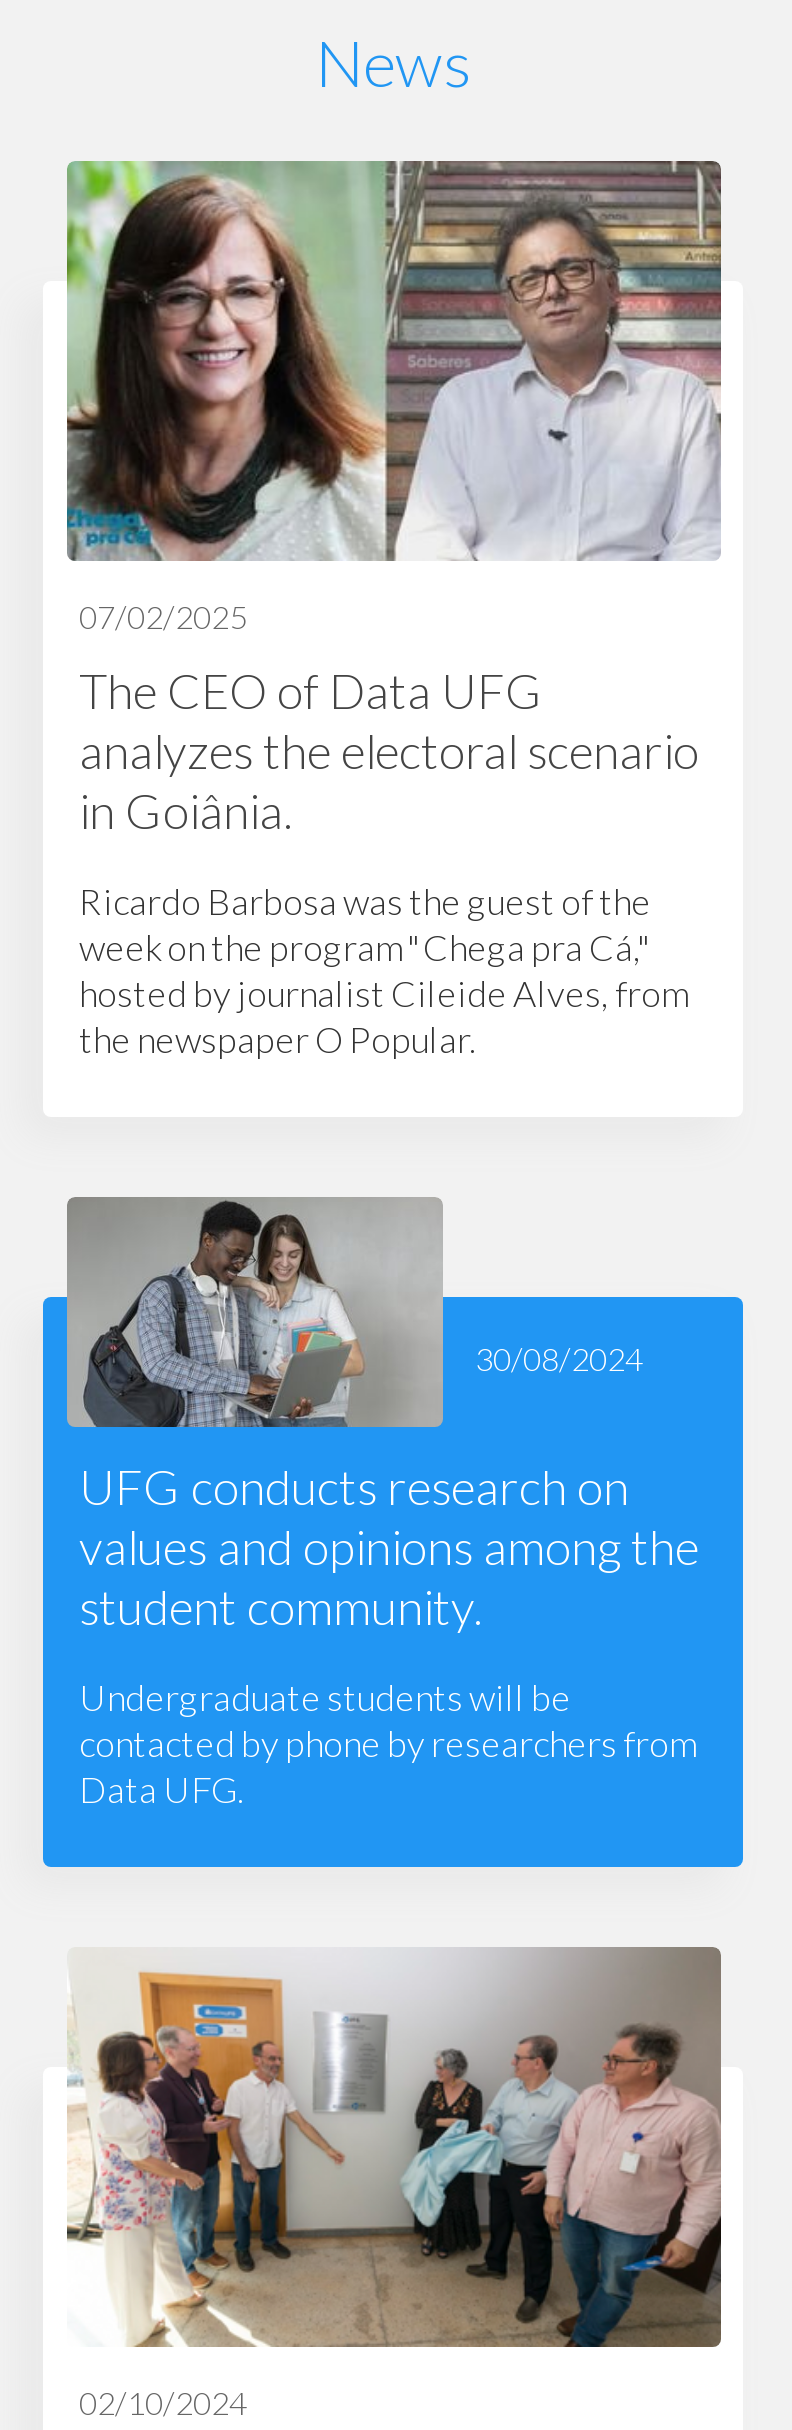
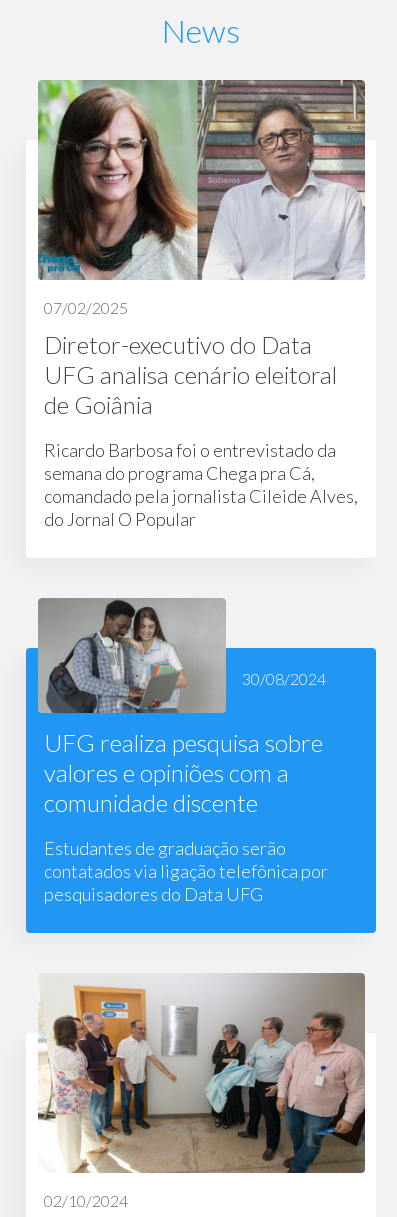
[79,661,699,839] The CEO of Data UFG | analyzes the electoral scenario | in Goiânia. -> [44,330,337,419] Diretor-executivo do Data | UFG analisa cenário eleitoral | de Goiânia
[79,879,687,1061] Ricardo Barbosa was the guest of the | week on the program "Chega pra Cá," | hosted by journalist Cileide Alves, from | the newspaper O Popular. -> [44,439,358,530] Ricardo Barbosa foi o entrevistado da | semana do programa Chega pra Cá, | comandado pela jornalista Cileide Alves, | do Jornal O Popular
[79,1457,699,1635] UFG conducts research on | values and opinions among the | student community. -> [44,728,323,817] UFG realiza pesquisa sobre | valores e opiniões com a | comunidade discente
[79,1675,695,1811] Undergraduate students will be | contacted by phone by researchers from | Data UFG. -> [44,837,328,905] Estudantes de graduação serão | contatados via ligação telefônica por | pesquisadores do Data UFG

